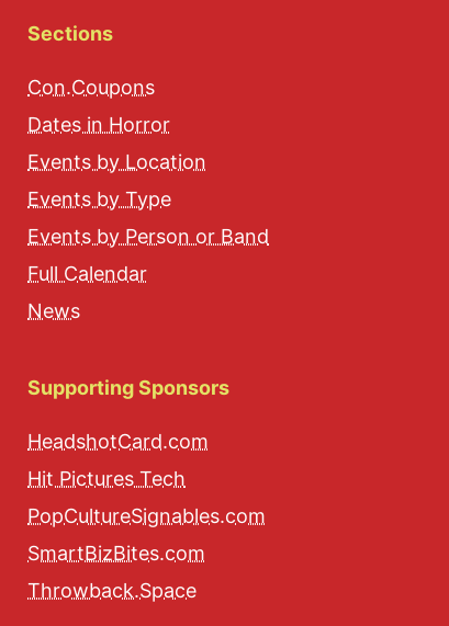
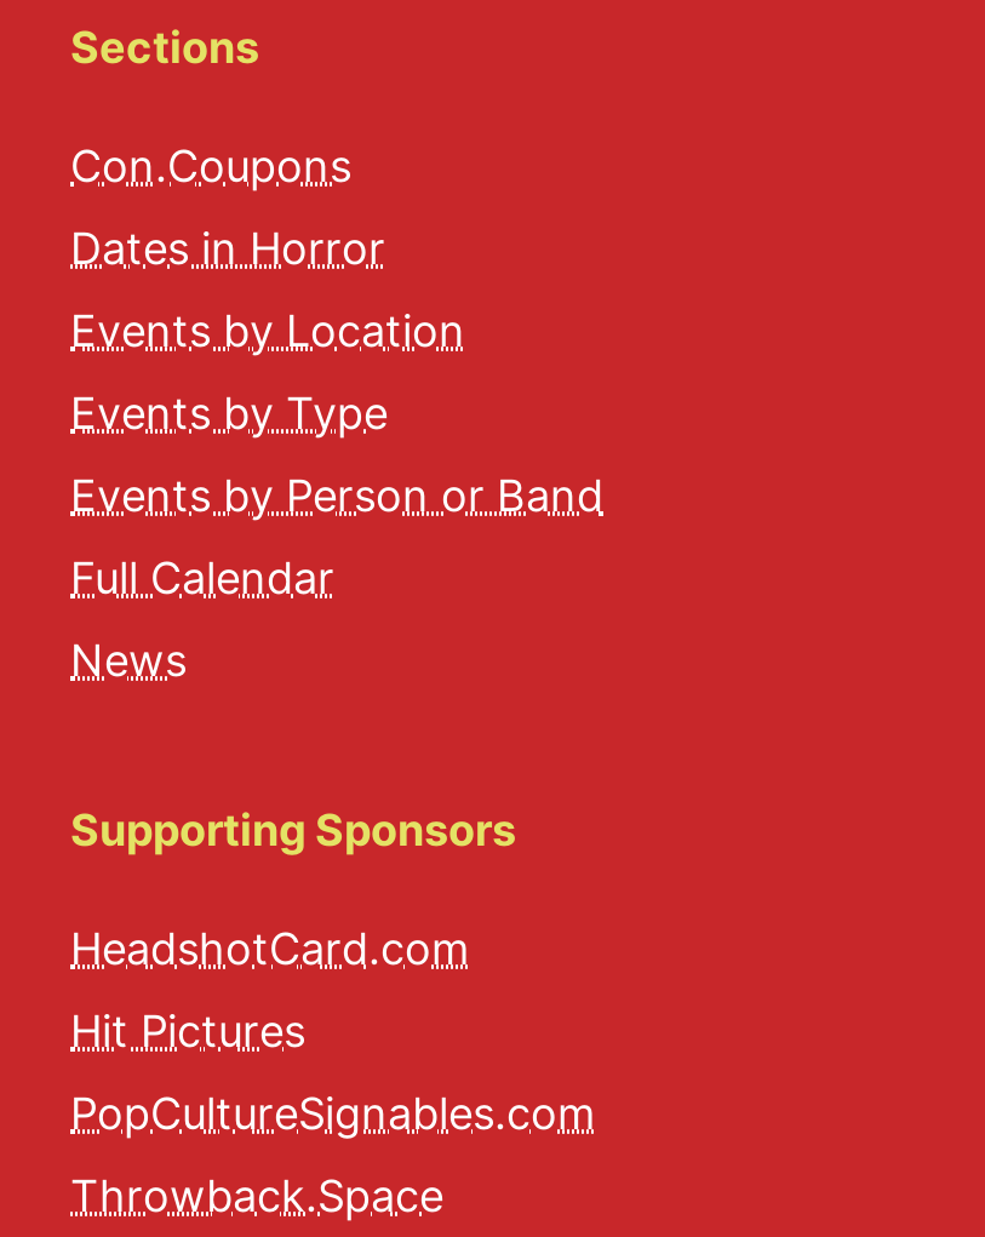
[27,467,186,490] Hit Pictures Tech -> [70,1006,305,1057] Hit Pictures
[27,542,205,565] SmartBizBites.com -> none

